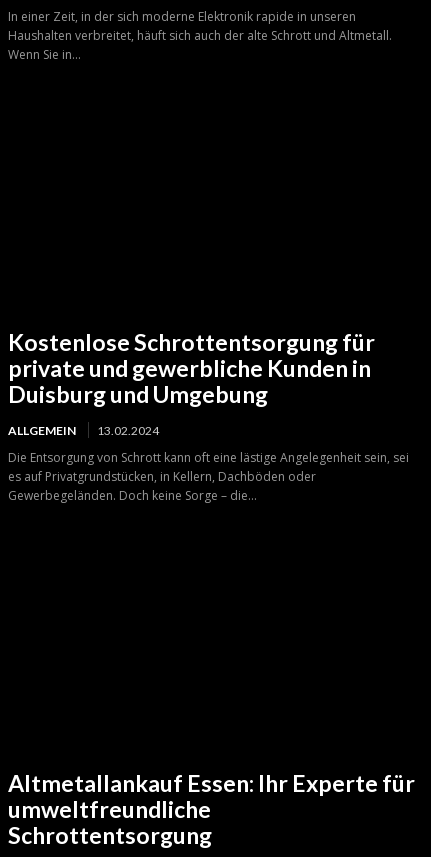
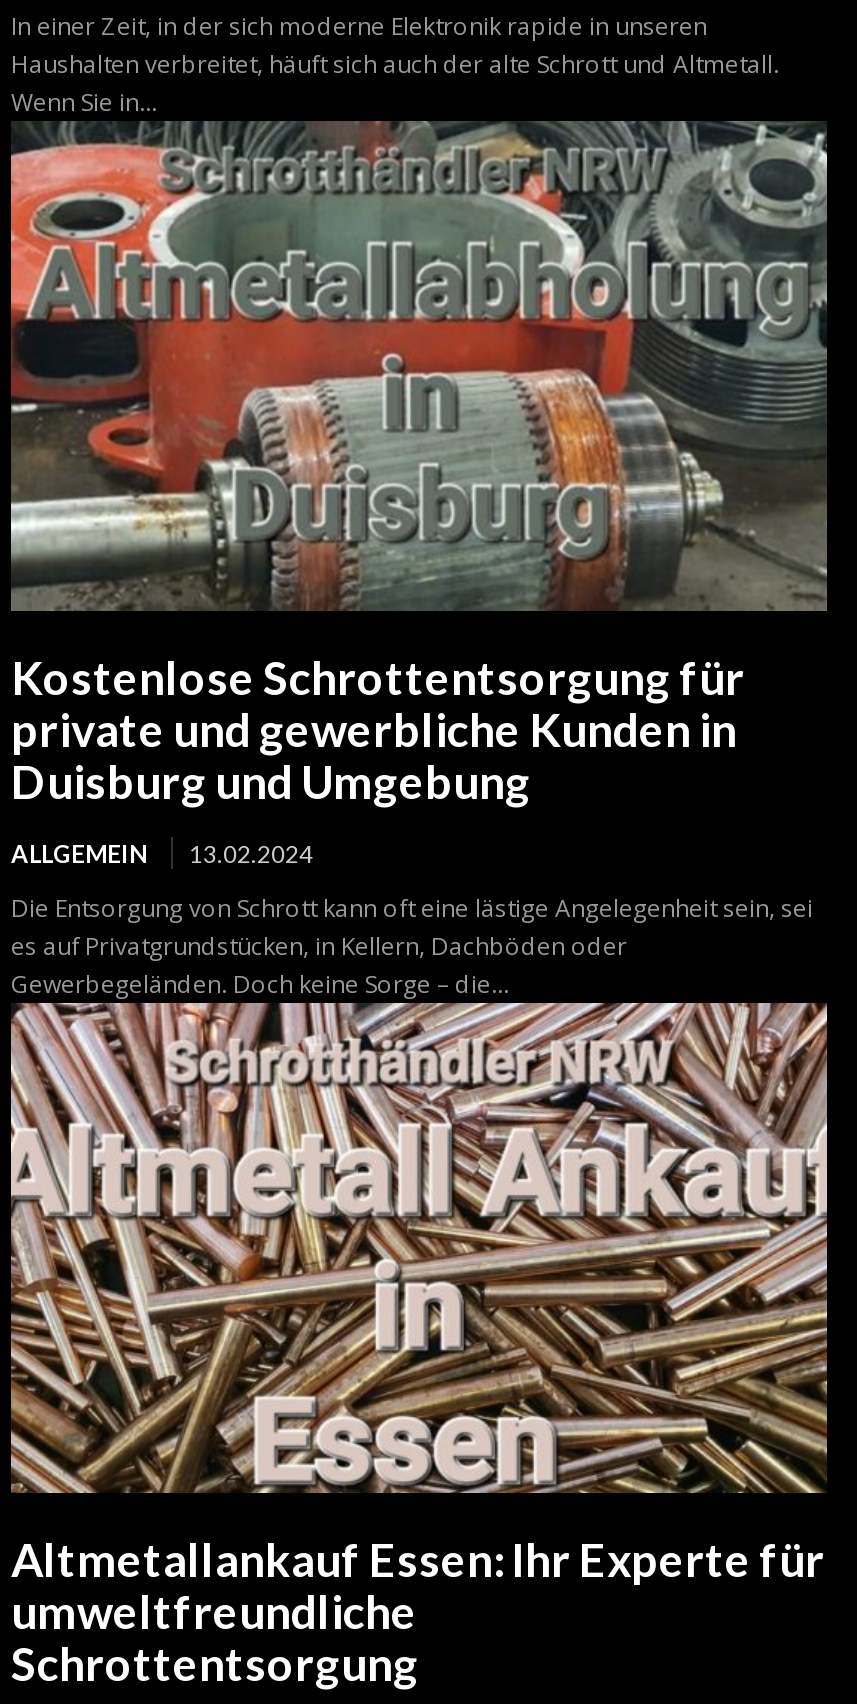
none -> [9,119,829,613] [image]
none -> [9,1001,829,1495] [image]

